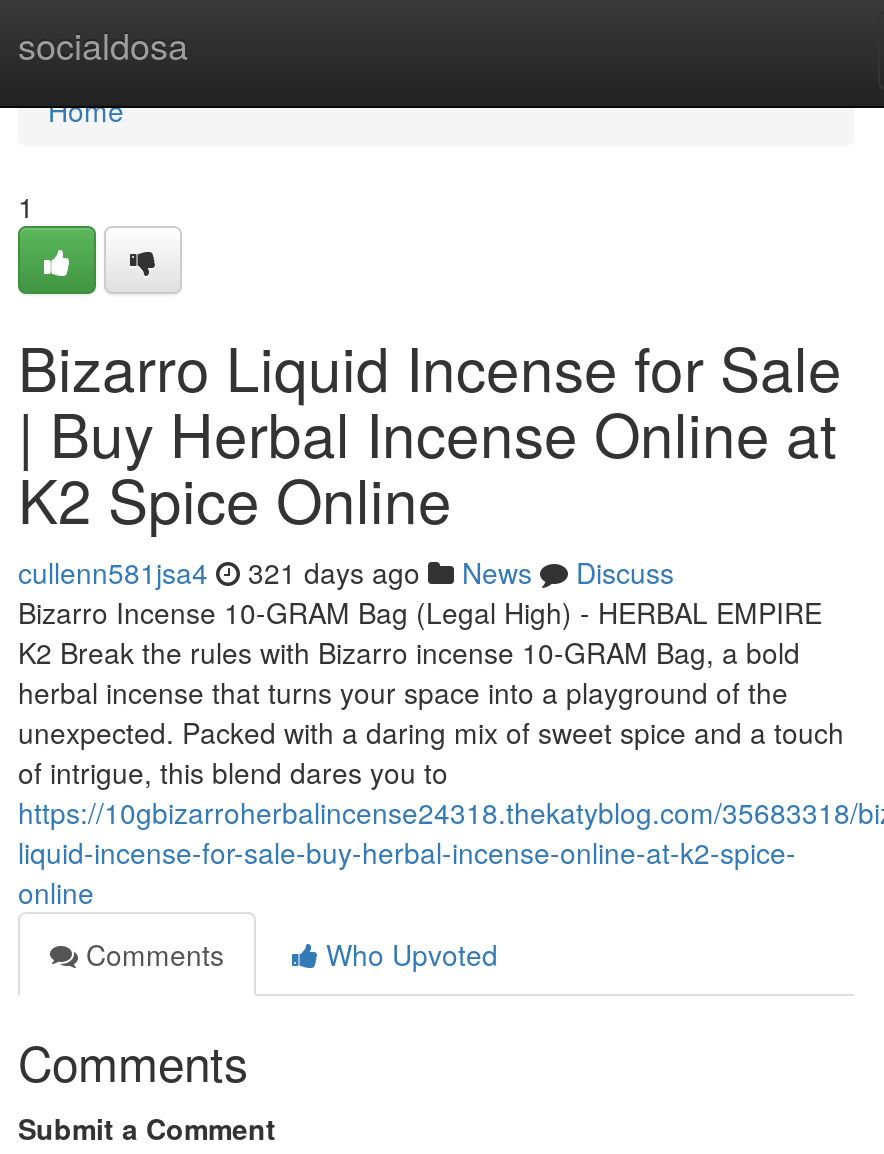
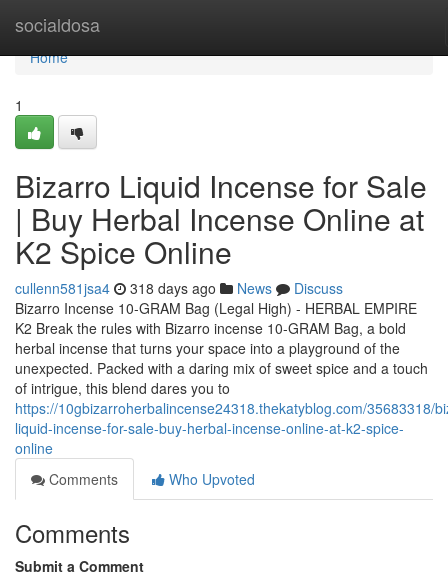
[18,552,674,592] cullenn581jsa4 321 days ago News Discuss -> [15,278,343,298] cullenn581jsa4 318 days ago News Discuss

